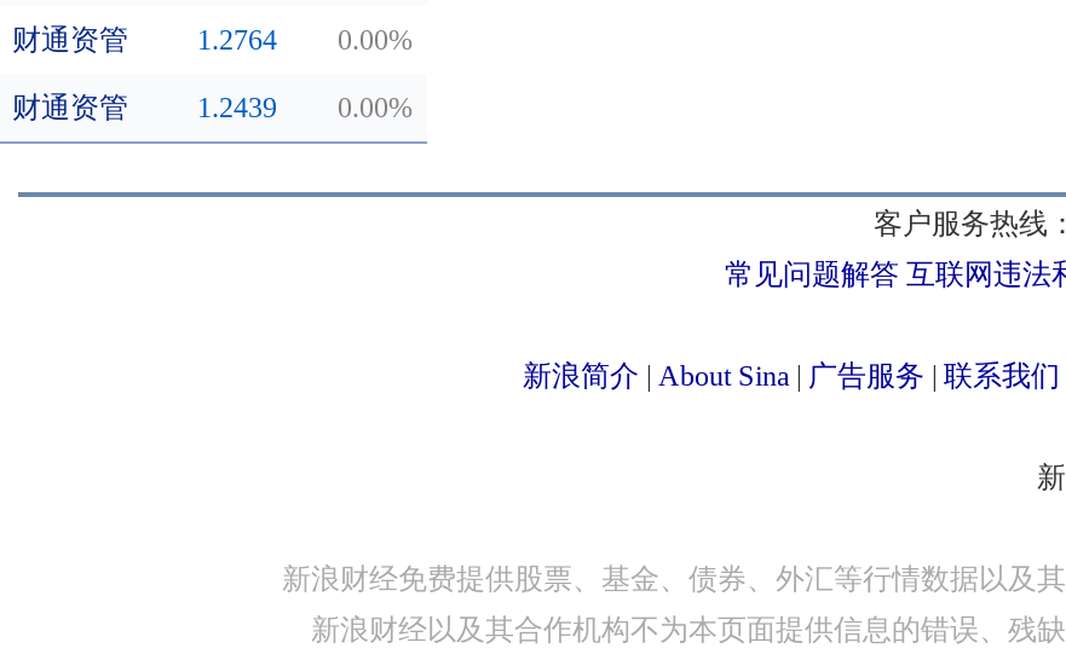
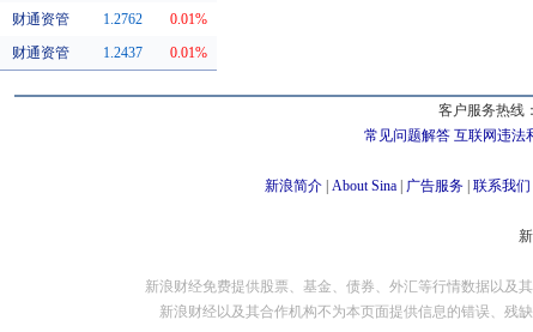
[197,23,277,57] 1.2764 -> [103,11,143,28] 1.2762
[338,23,413,57] 0.00% -> [170,11,207,28] 0.01%
[197,91,277,125] 1.2439 -> [103,44,143,61] 1.2437
[338,91,413,125] 0.00% -> [170,44,207,61] 0.01%

